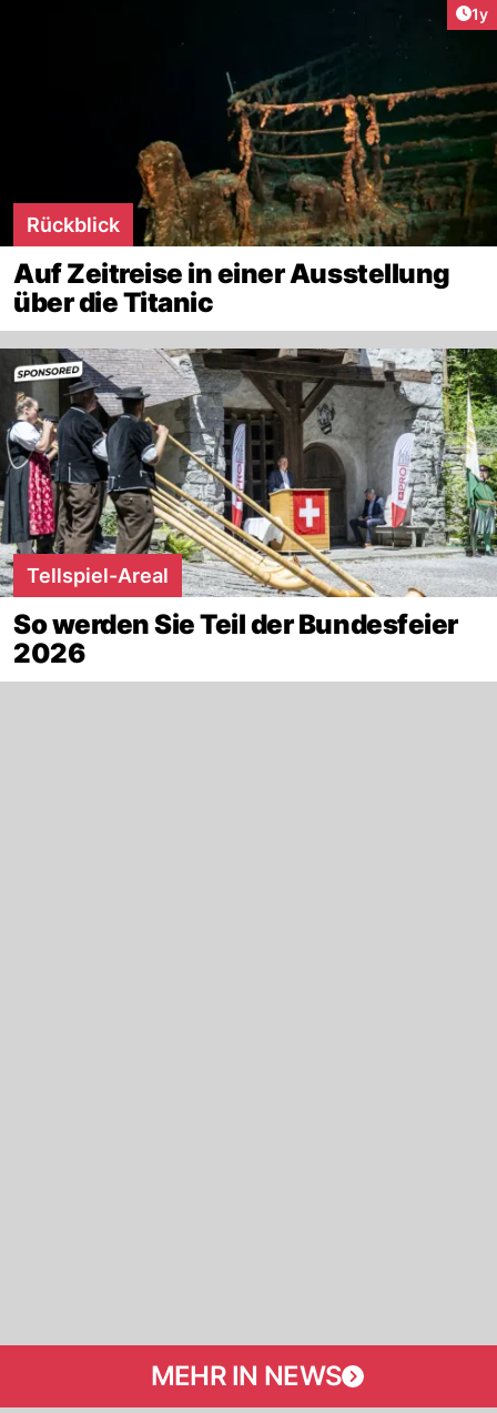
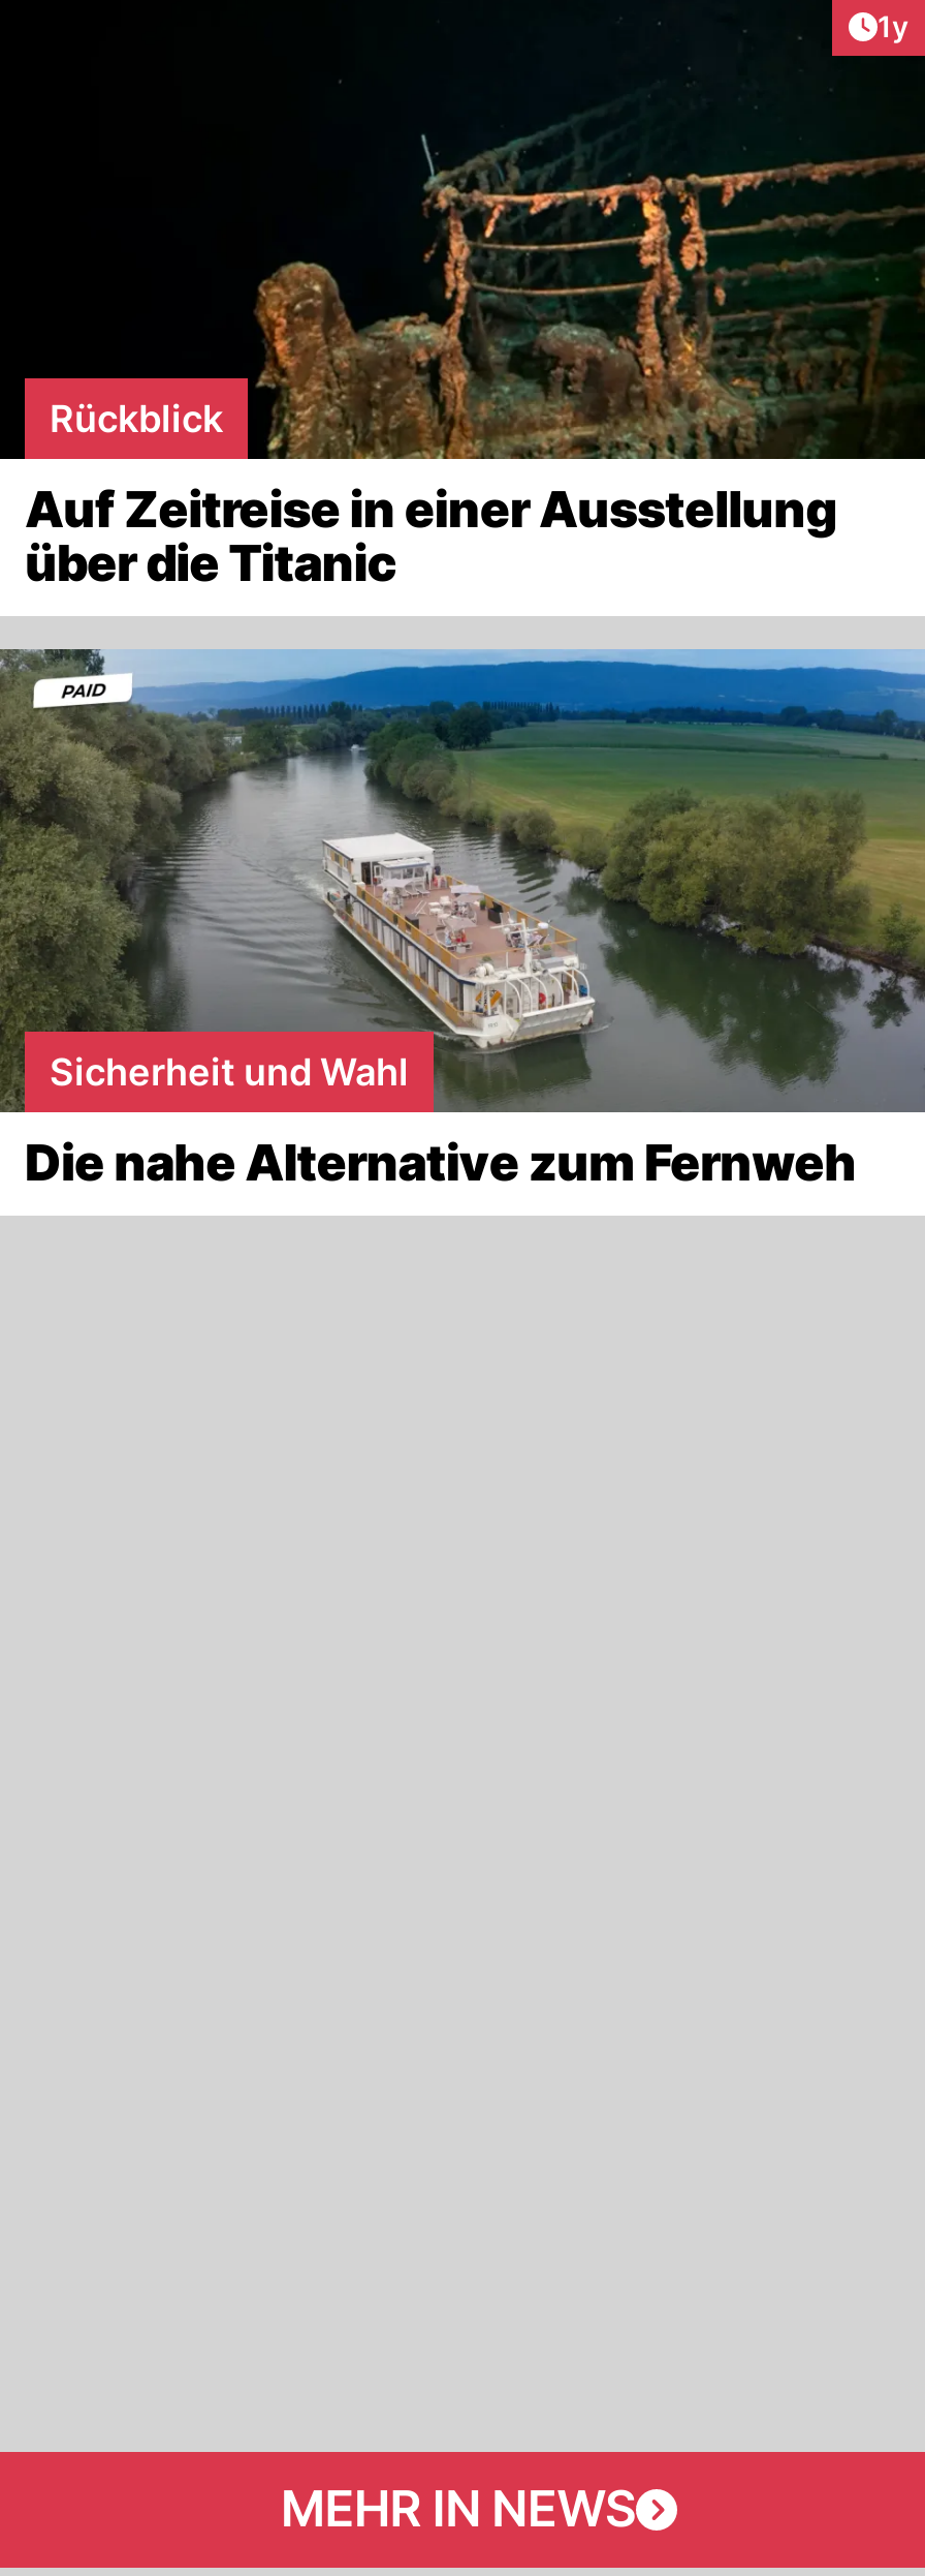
[3,347,494,598] [image] | Tellspiel-Areal -> [6,649,919,1112] [image] | Sicherheit und Wahl
[13,608,458,669] So werden Sie Teil der Bundesfeier | 2026 -> [25,1133,856,1193] Die nahe Alternative zum Fernweh

